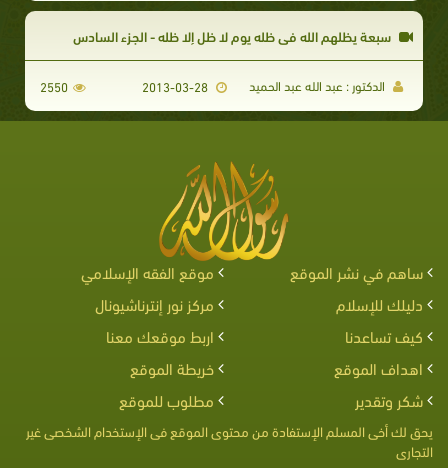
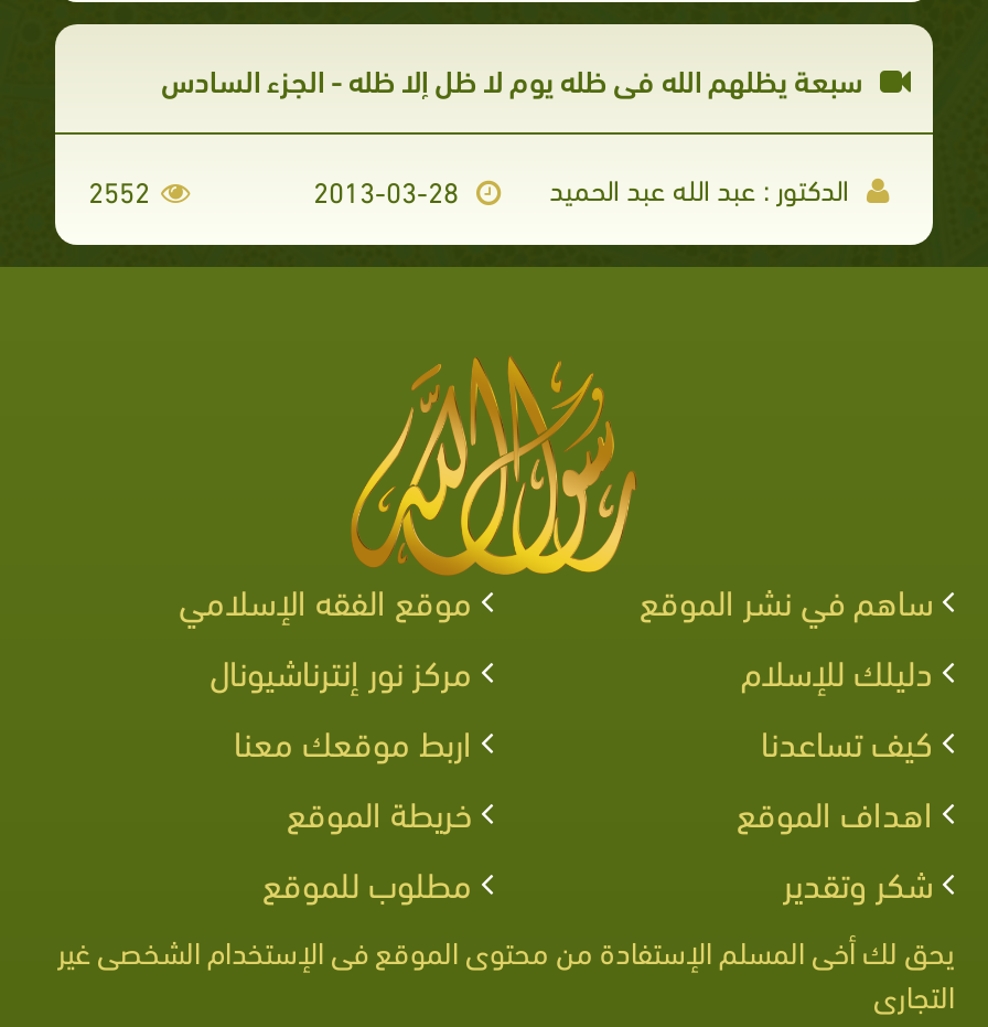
[40,76,68,96] 2550 -> [88,168,150,212] 2552

